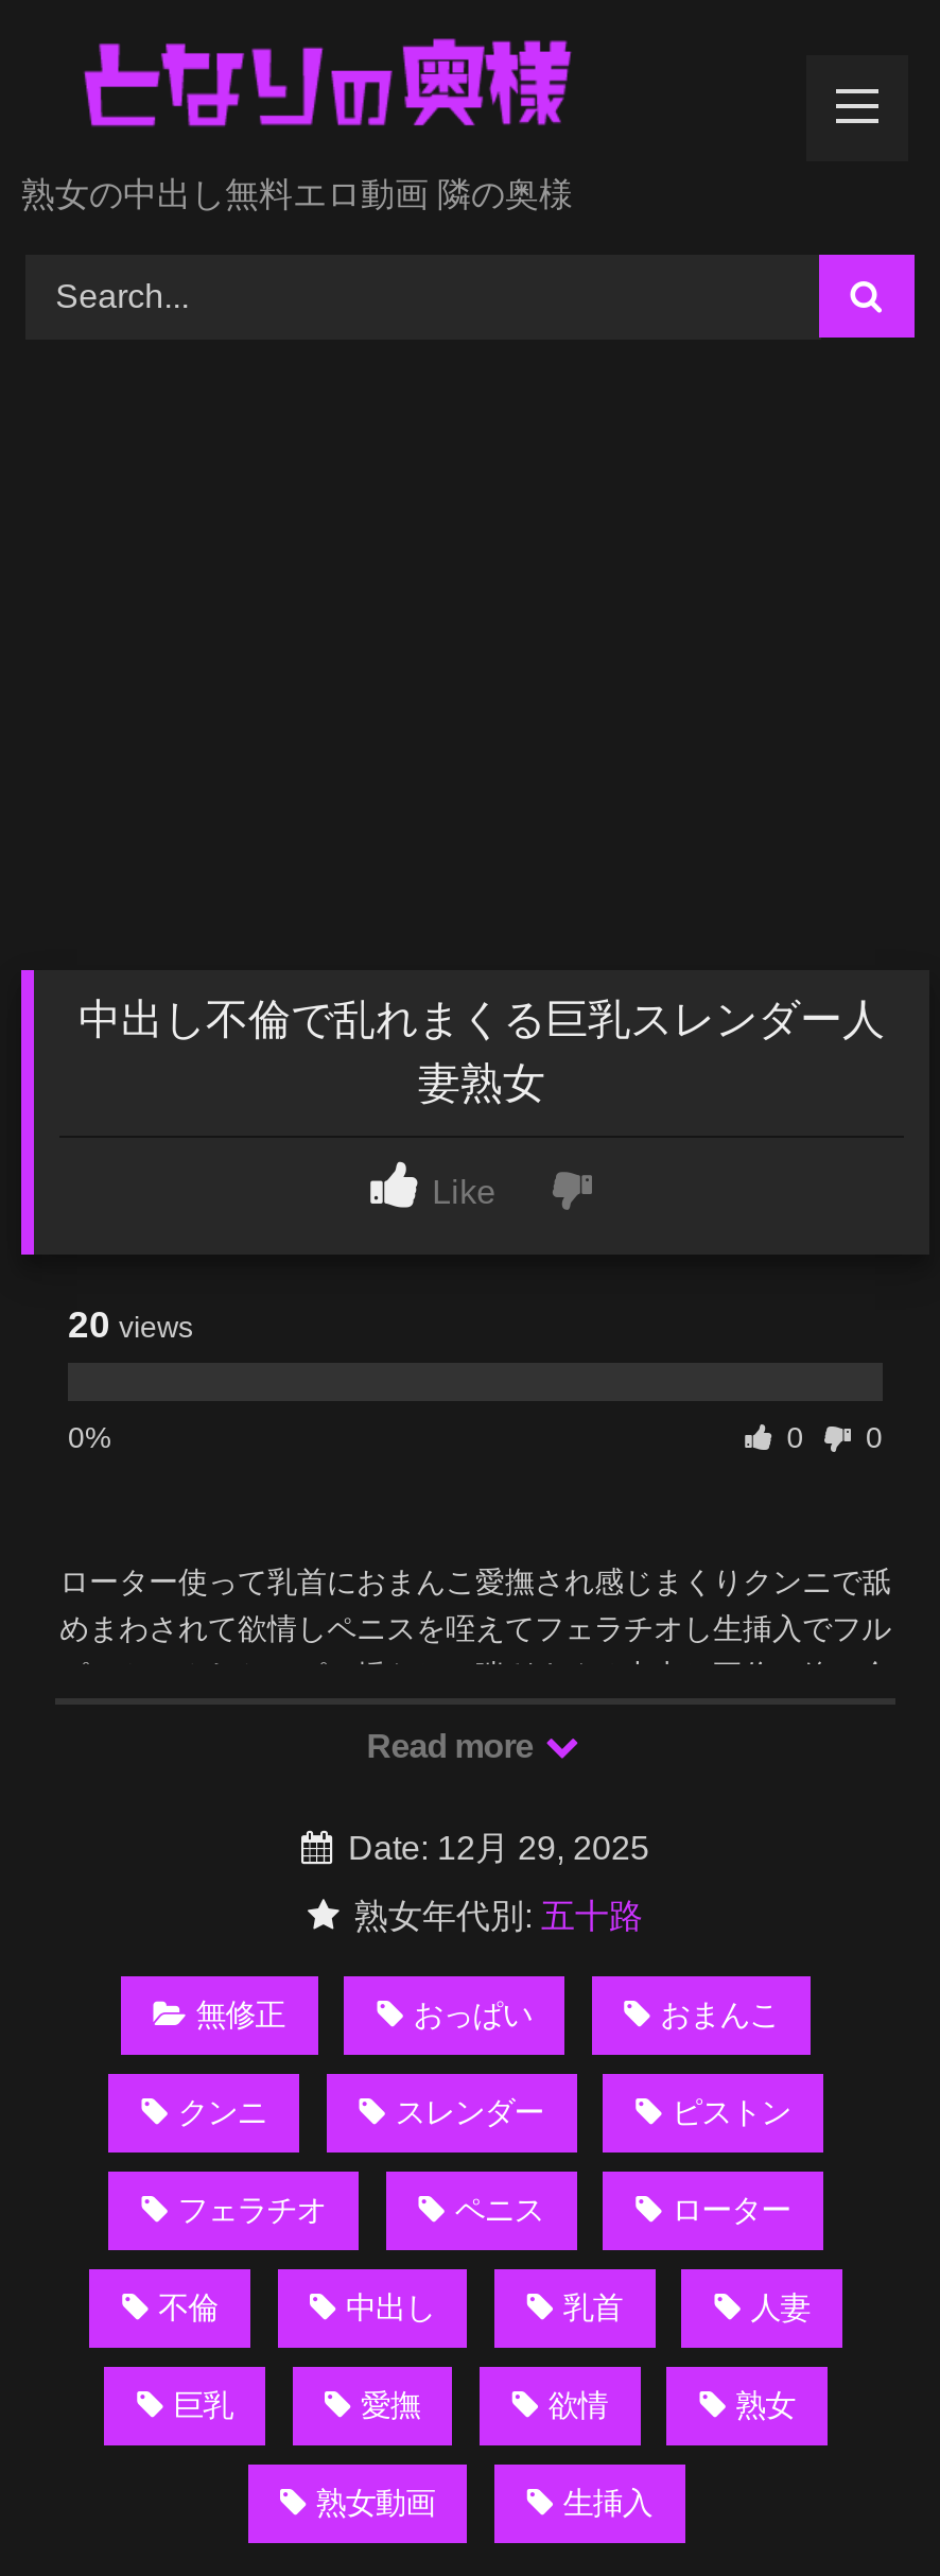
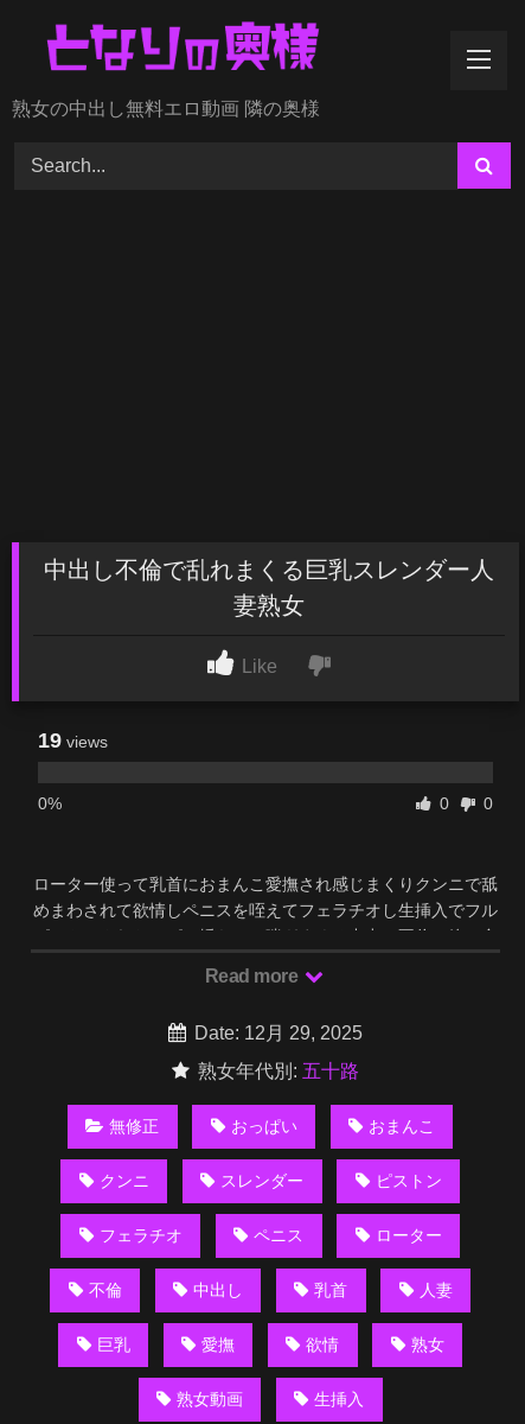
[68,1303,193,1346] 20 views -> [38,728,108,752] 19 views

